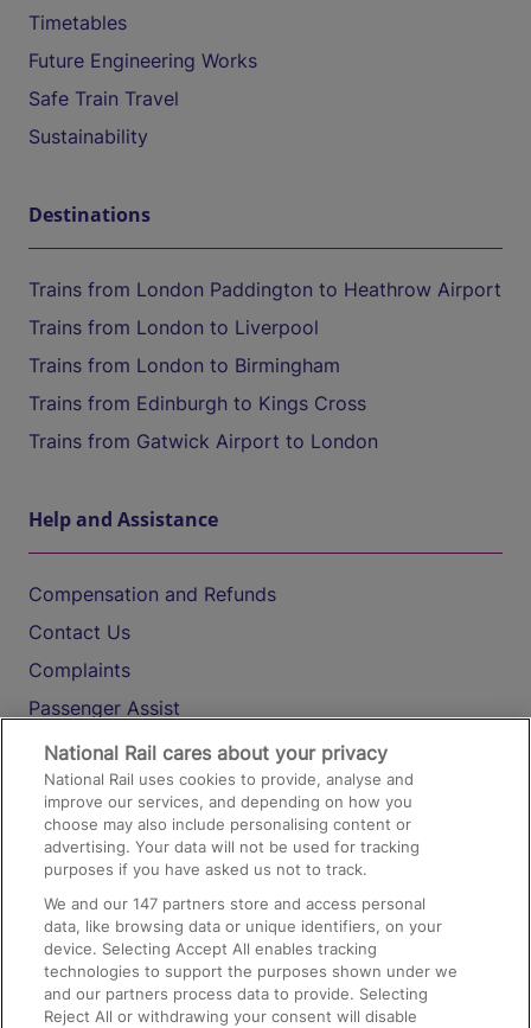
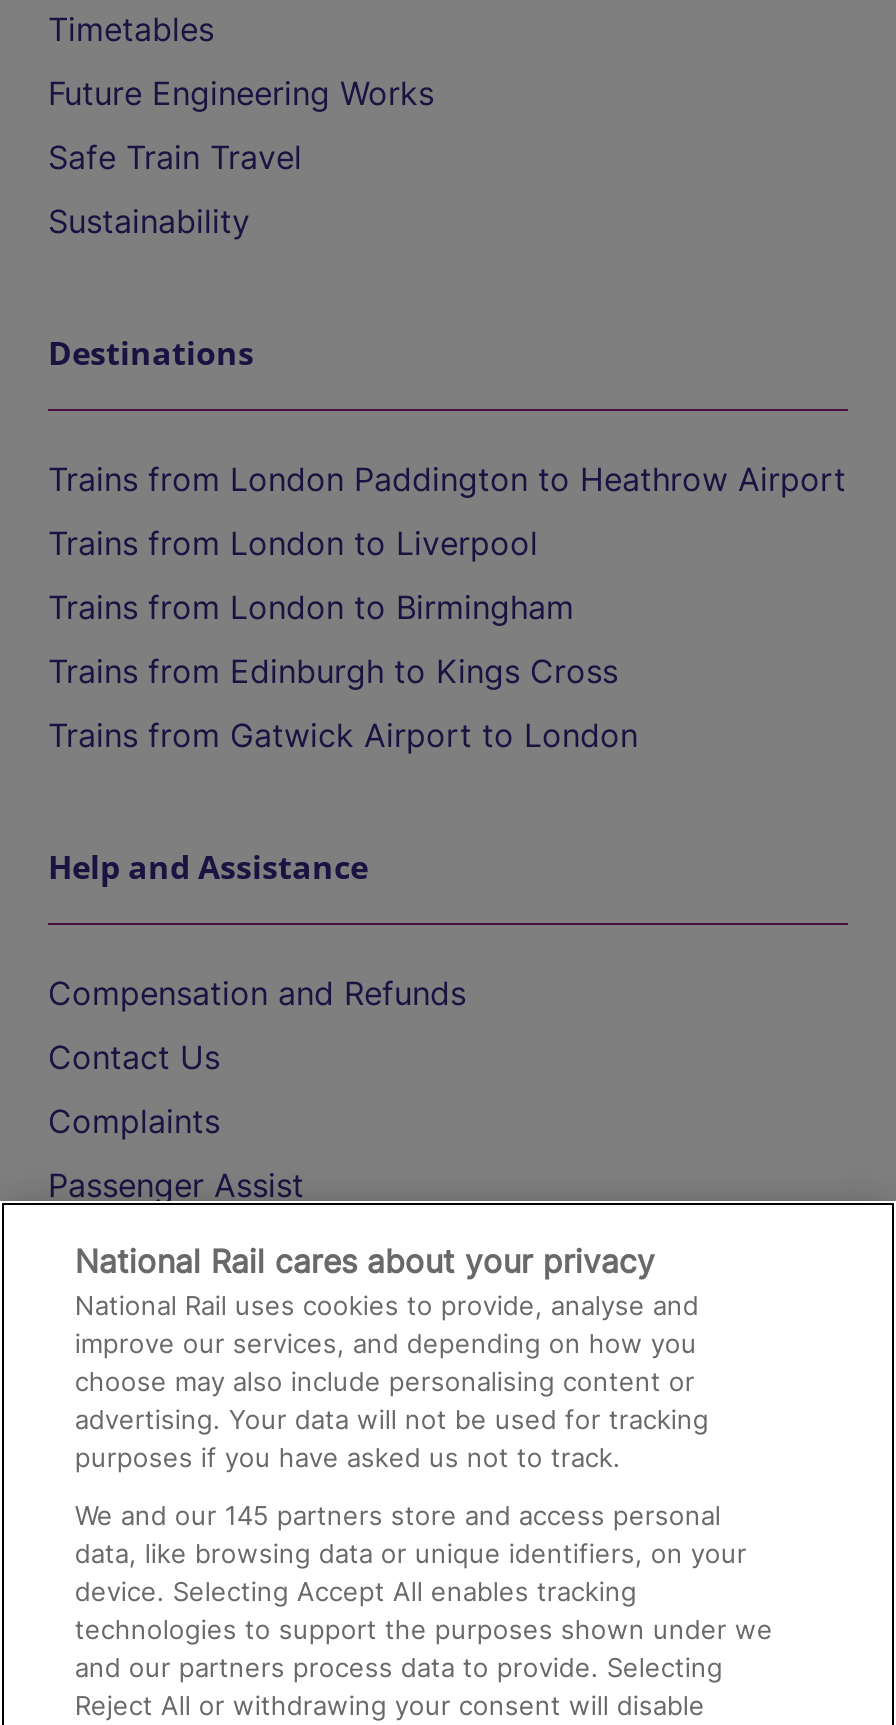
[44,894,426,913] We and our 147 partners store and access personal -> [75,1499,721,1531] We and our 145 partners store and access personal

